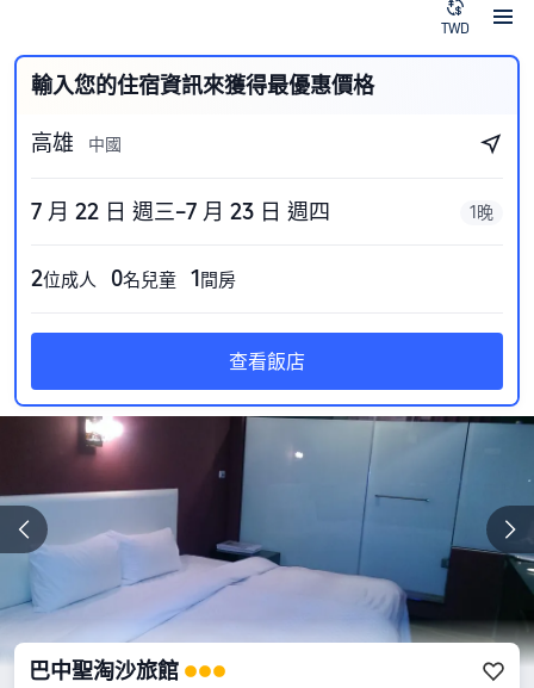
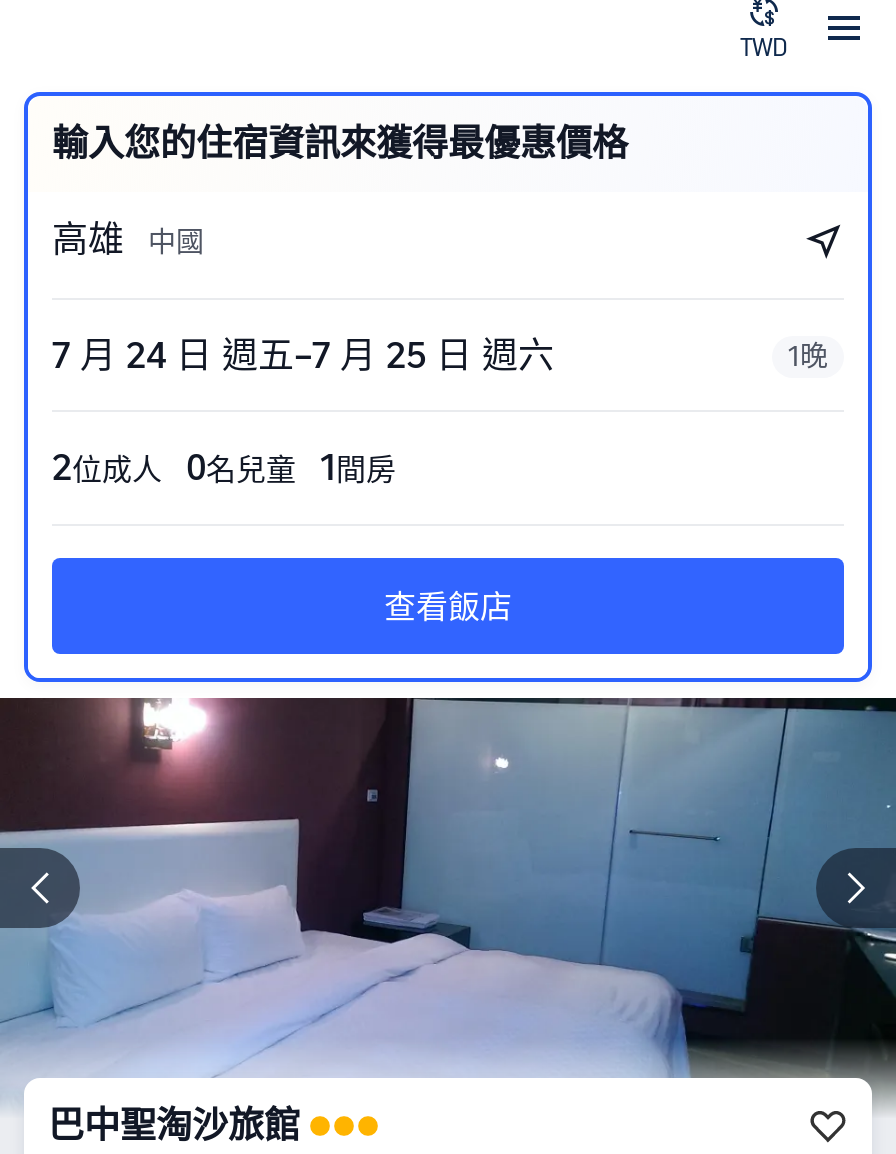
[31,199,330,224] 7 月 22 日 週三–7 月 23 日 週四 -> [52,334,554,376] 7 月 24 日 週五–7 月 25 日 週六

